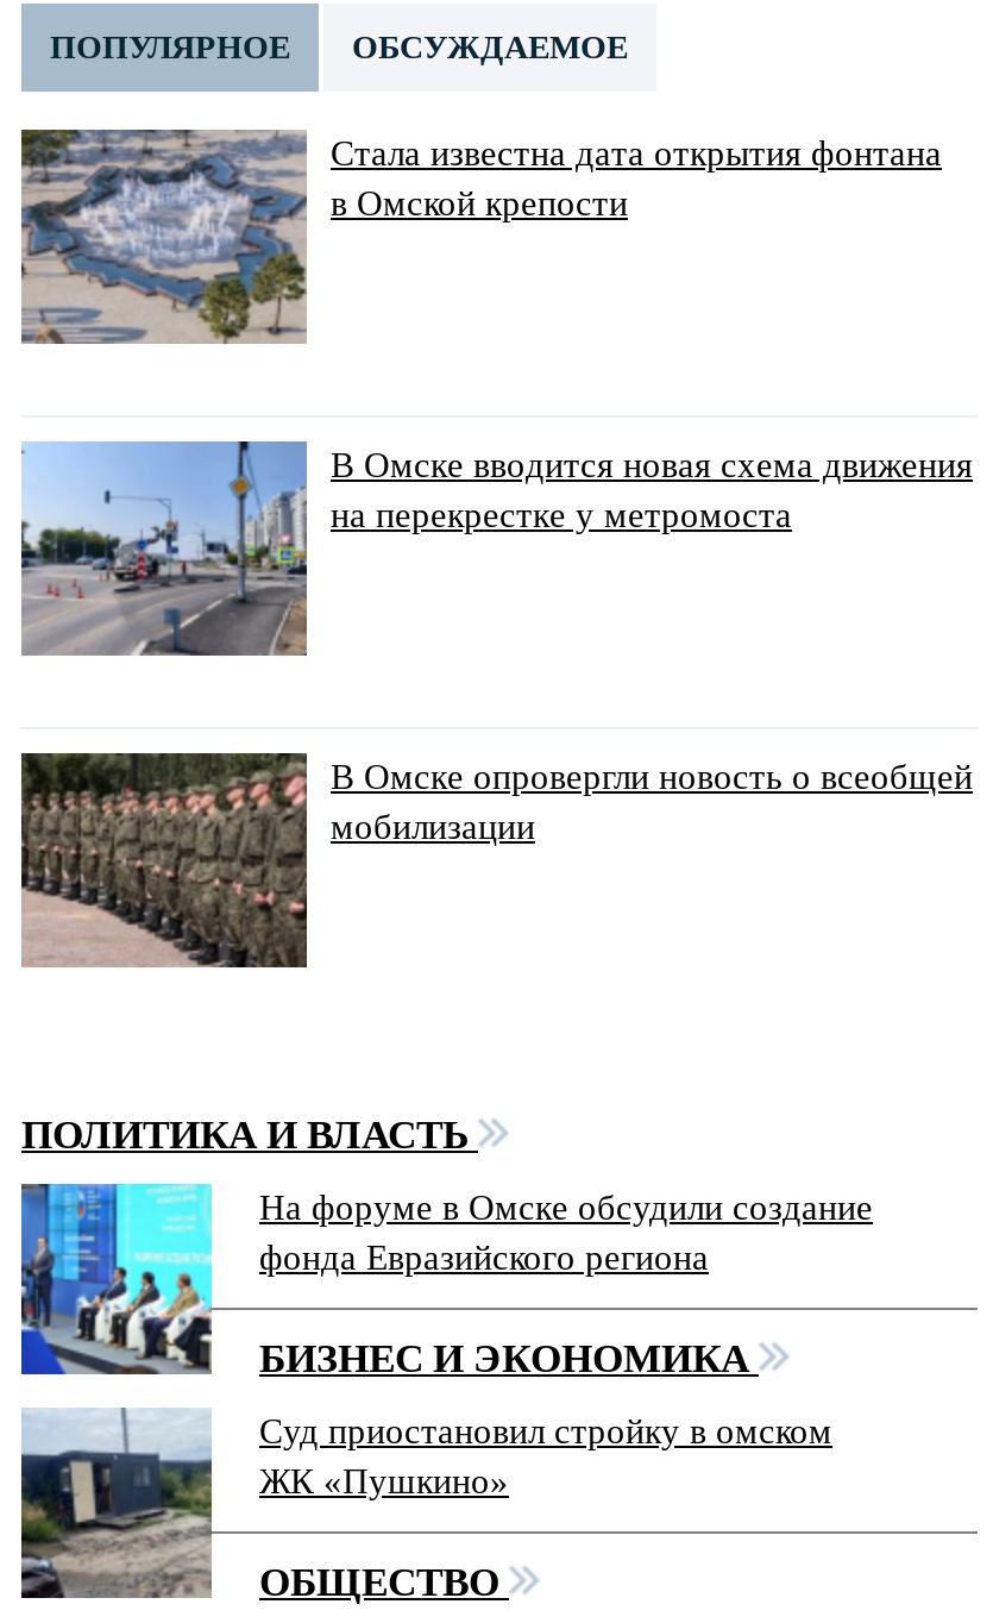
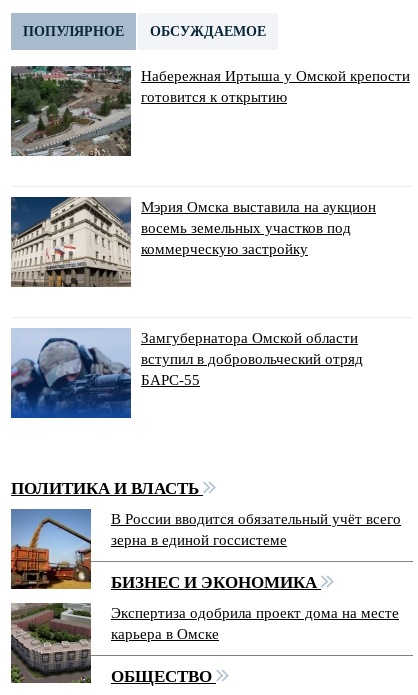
[19,127,942,344] [image] | Стала известна дата открытия фонтана | в Омской крепости -> [10,65,410,156] [image] | Набережная Иртыша у Омской крепости | готовится к открытию
[19,439,973,658] [image] | В Омске вводится новая схема движения | на перекрестке у метромоста -> [10,196,376,288] [image] | Мэрия Омска выставила на аукцион | восемь земельных участков под | коммерческую застройку
[19,751,973,970] [image] | В Омске опровергли новость о всеобщей | мобилизации -> [10,328,363,419] [image] | Замгубернатора Омской области | вступил в добровольческий отряд | БАРС-55
[19,1182,873,1377] [image] | На форуме в Омске обсудили создание | фонда Евразийского региона -> [10,508,401,590] [image] | В России вводится обязательный учёт всего | зерна в единой госсистеме
[19,1408,832,1600] [image] | Суд приостановил стройку в омском | ЖК «Пушкино» -> [10,602,399,684] [image] | Экспертиза одобрила проект дома на месте | карьера в Омске

